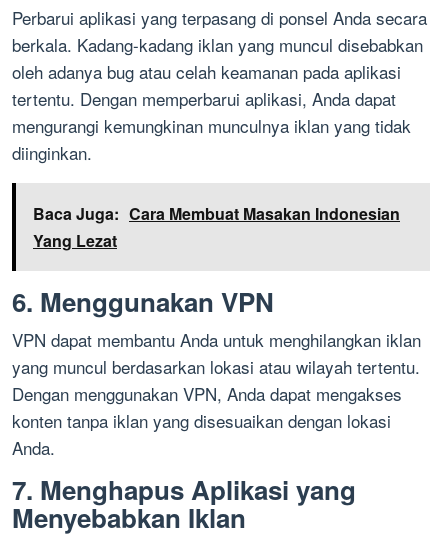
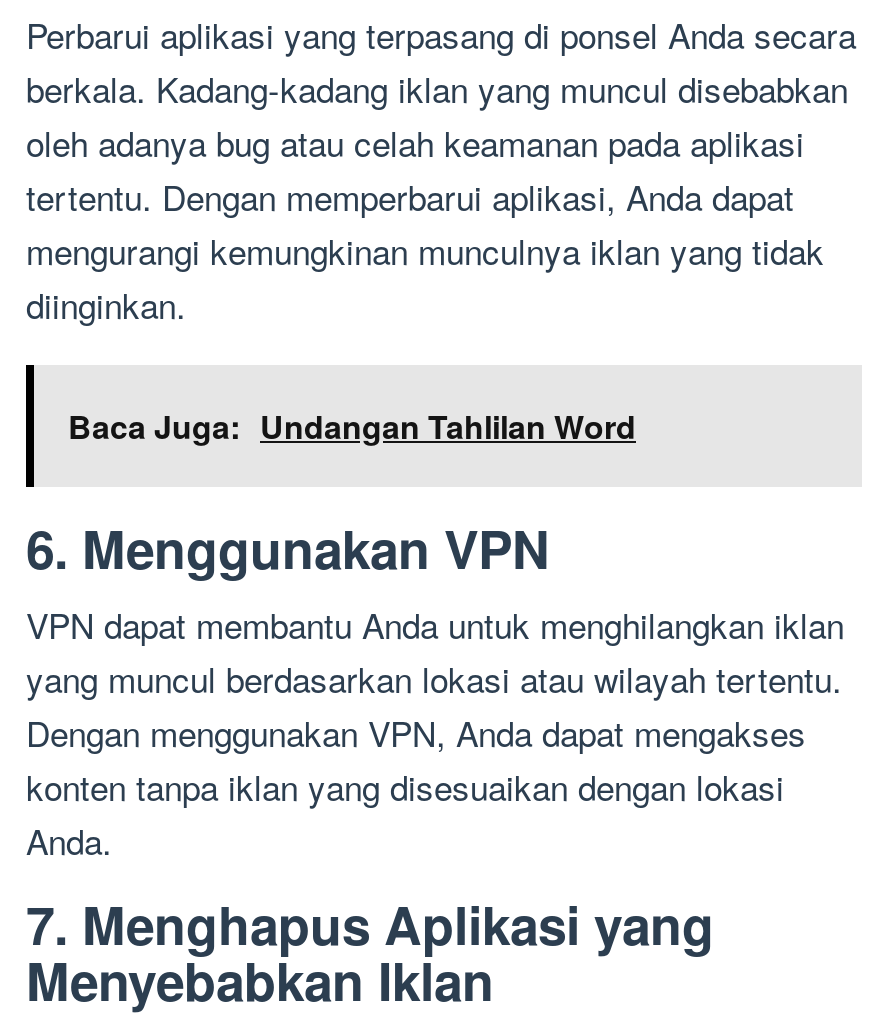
[33,202,400,252] Baca Juga: Cara Membuat Masakan Indonesian | Yang Lezat -> [68,402,636,448] Baca Juga: Undangan Tahlilan Word

